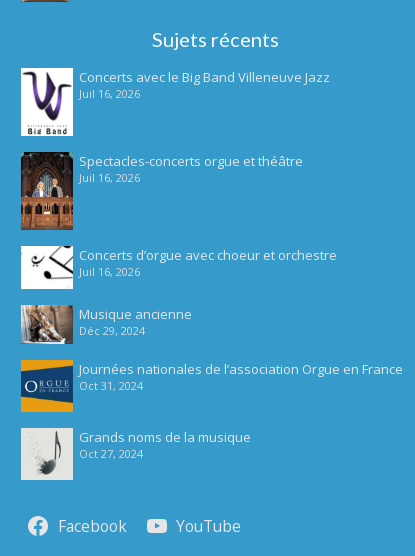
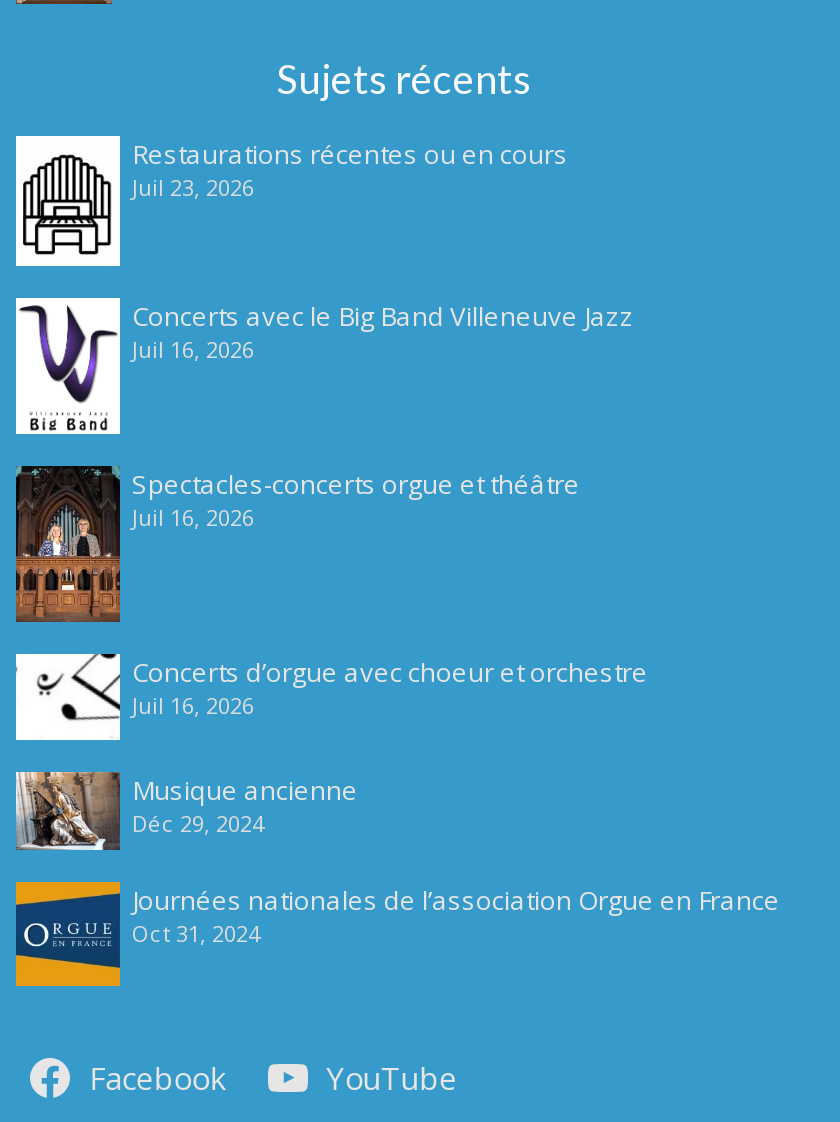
none -> [16,136,568,268] [image] | Restaurations récentes ou en cours | Juil 23, 2026
moved [30,68,403,393] -> [34,297,780,948]: [image] | Concerts avec le Big Band Villeneuve Jazz | Juil 16, 2026 | ... | Journées nationales de l’association Orgue en France | Oct 31, 2024
[20,427,251,481] [image] | Grands noms de la musique | Oct 27, 2024 -> none

